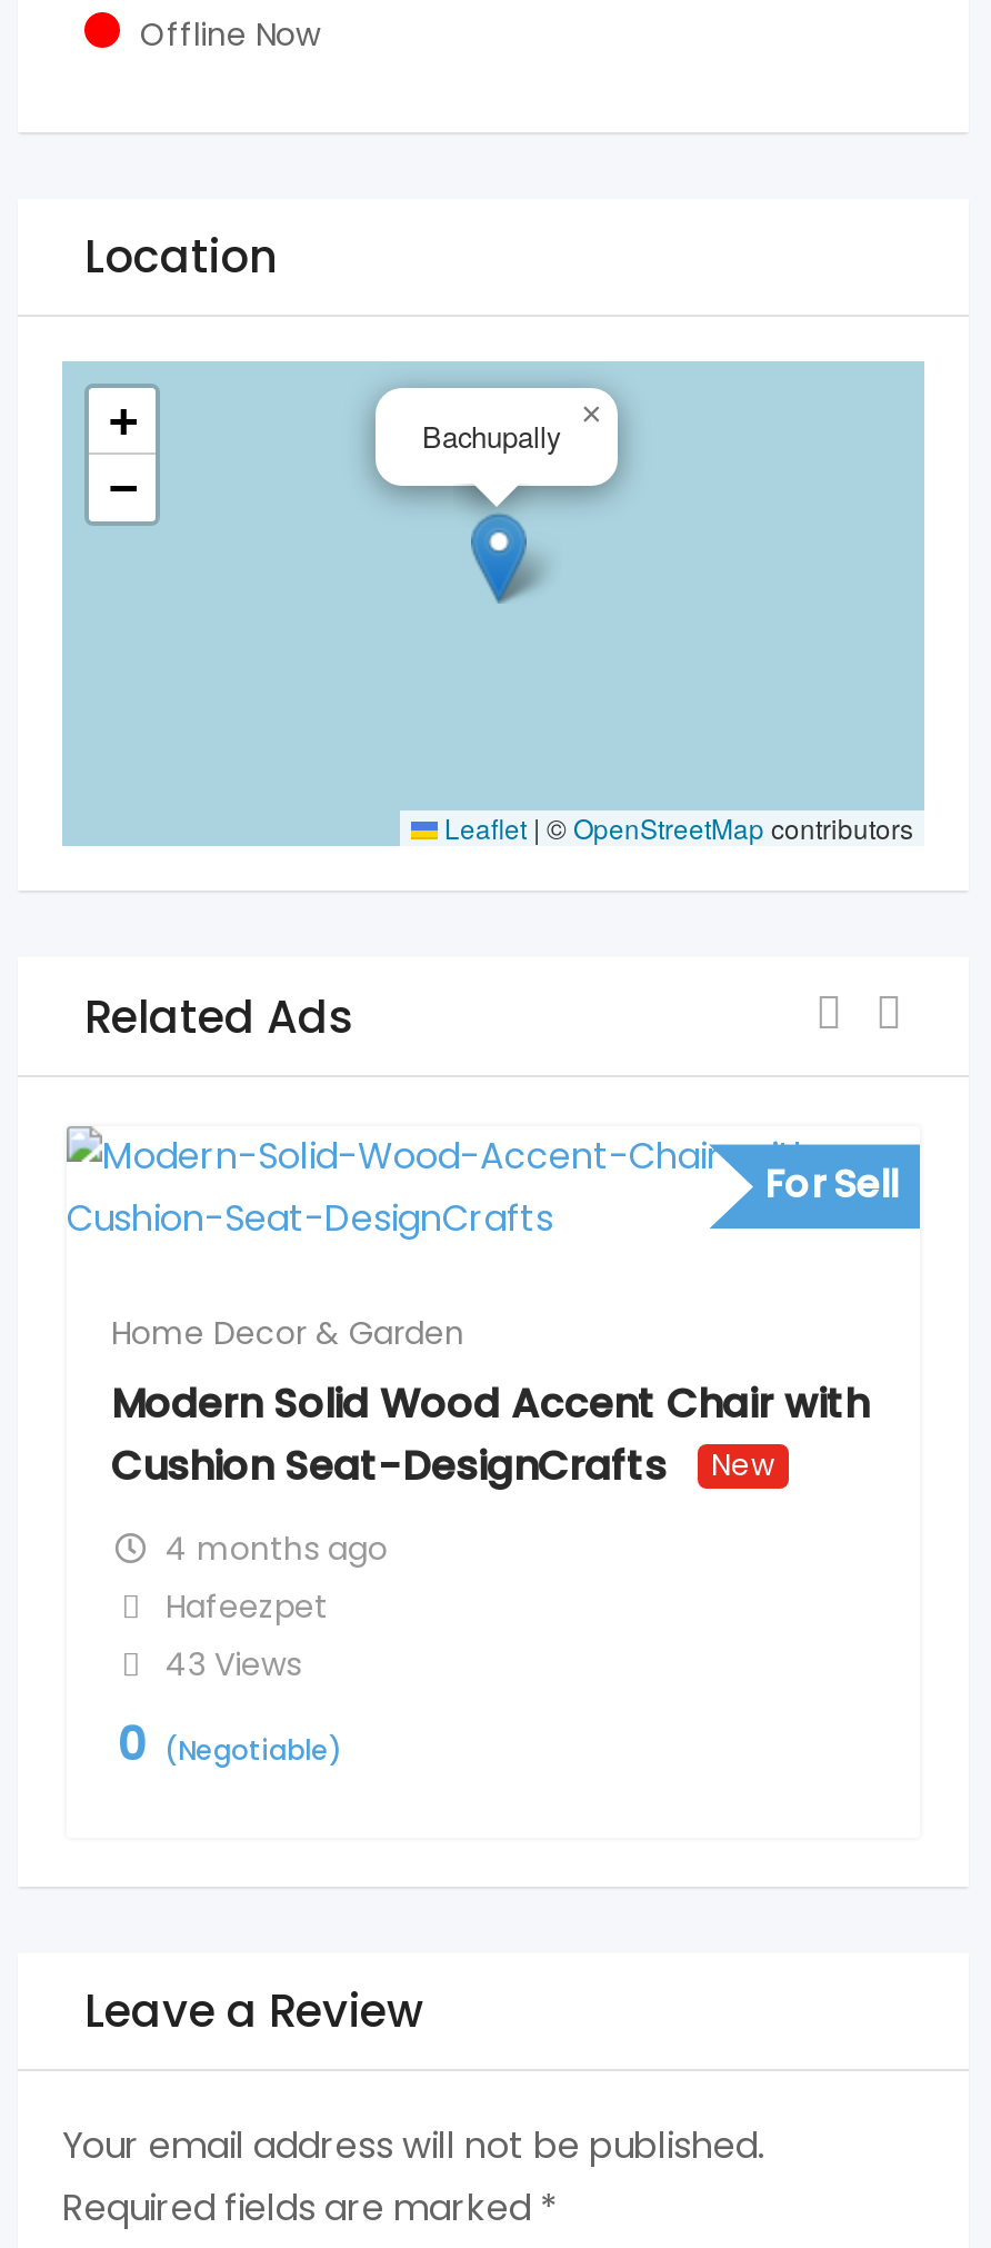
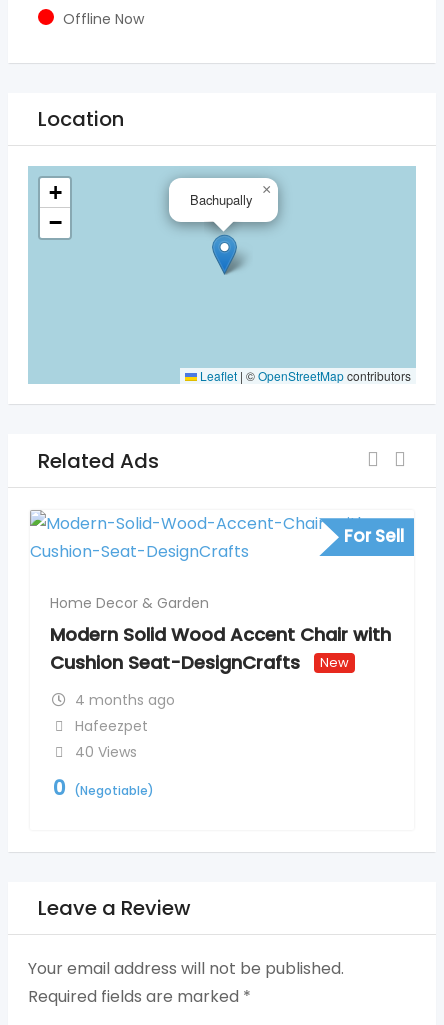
[166,1643,301,1687] 43 Views -> [74,742,136,762] 40 Views

